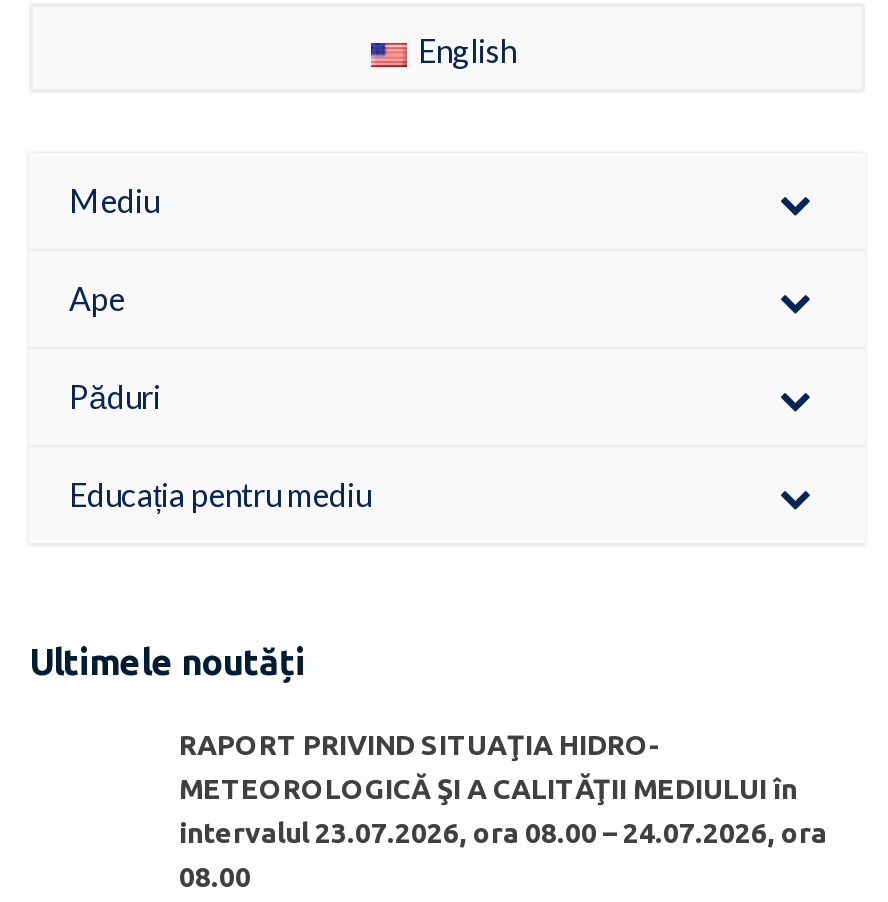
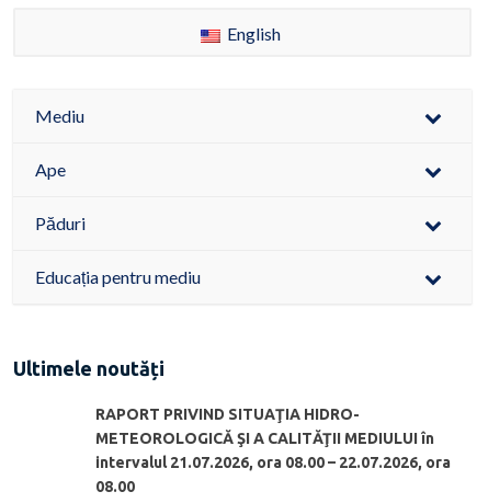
[179,817,827,849] intervalul 23.07.2026, ora 08.00 – 24.07.2026, ora -> [95,454,451,471] intervalul 21.07.2026, ora 08.00 – 22.07.2026, ora

